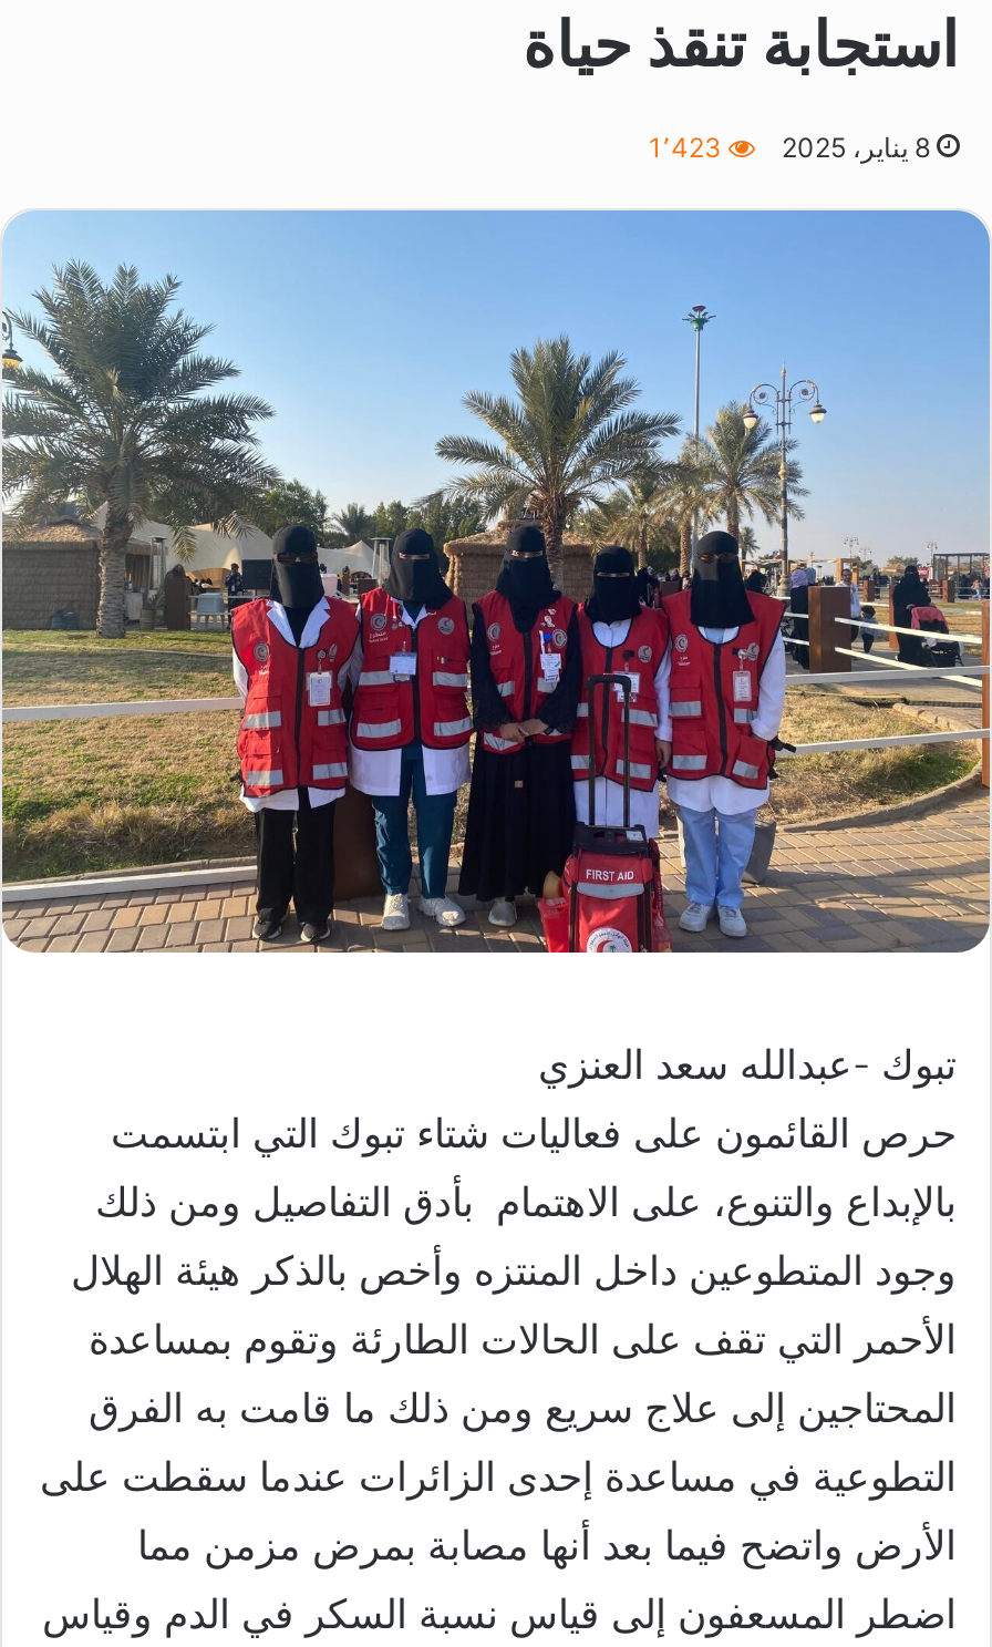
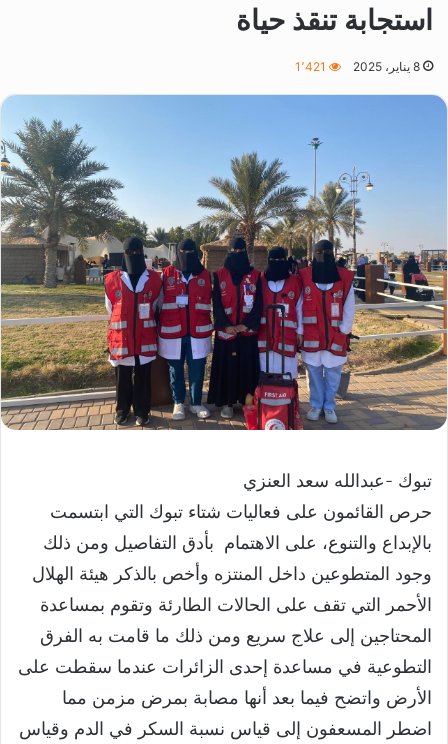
[649,131,722,164] 1٬423 -> [295,59,326,74] 1٬421

